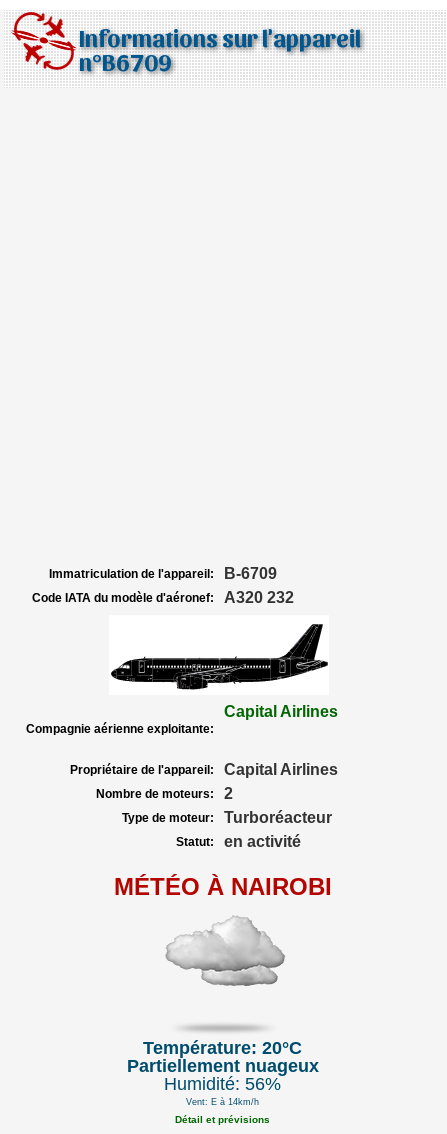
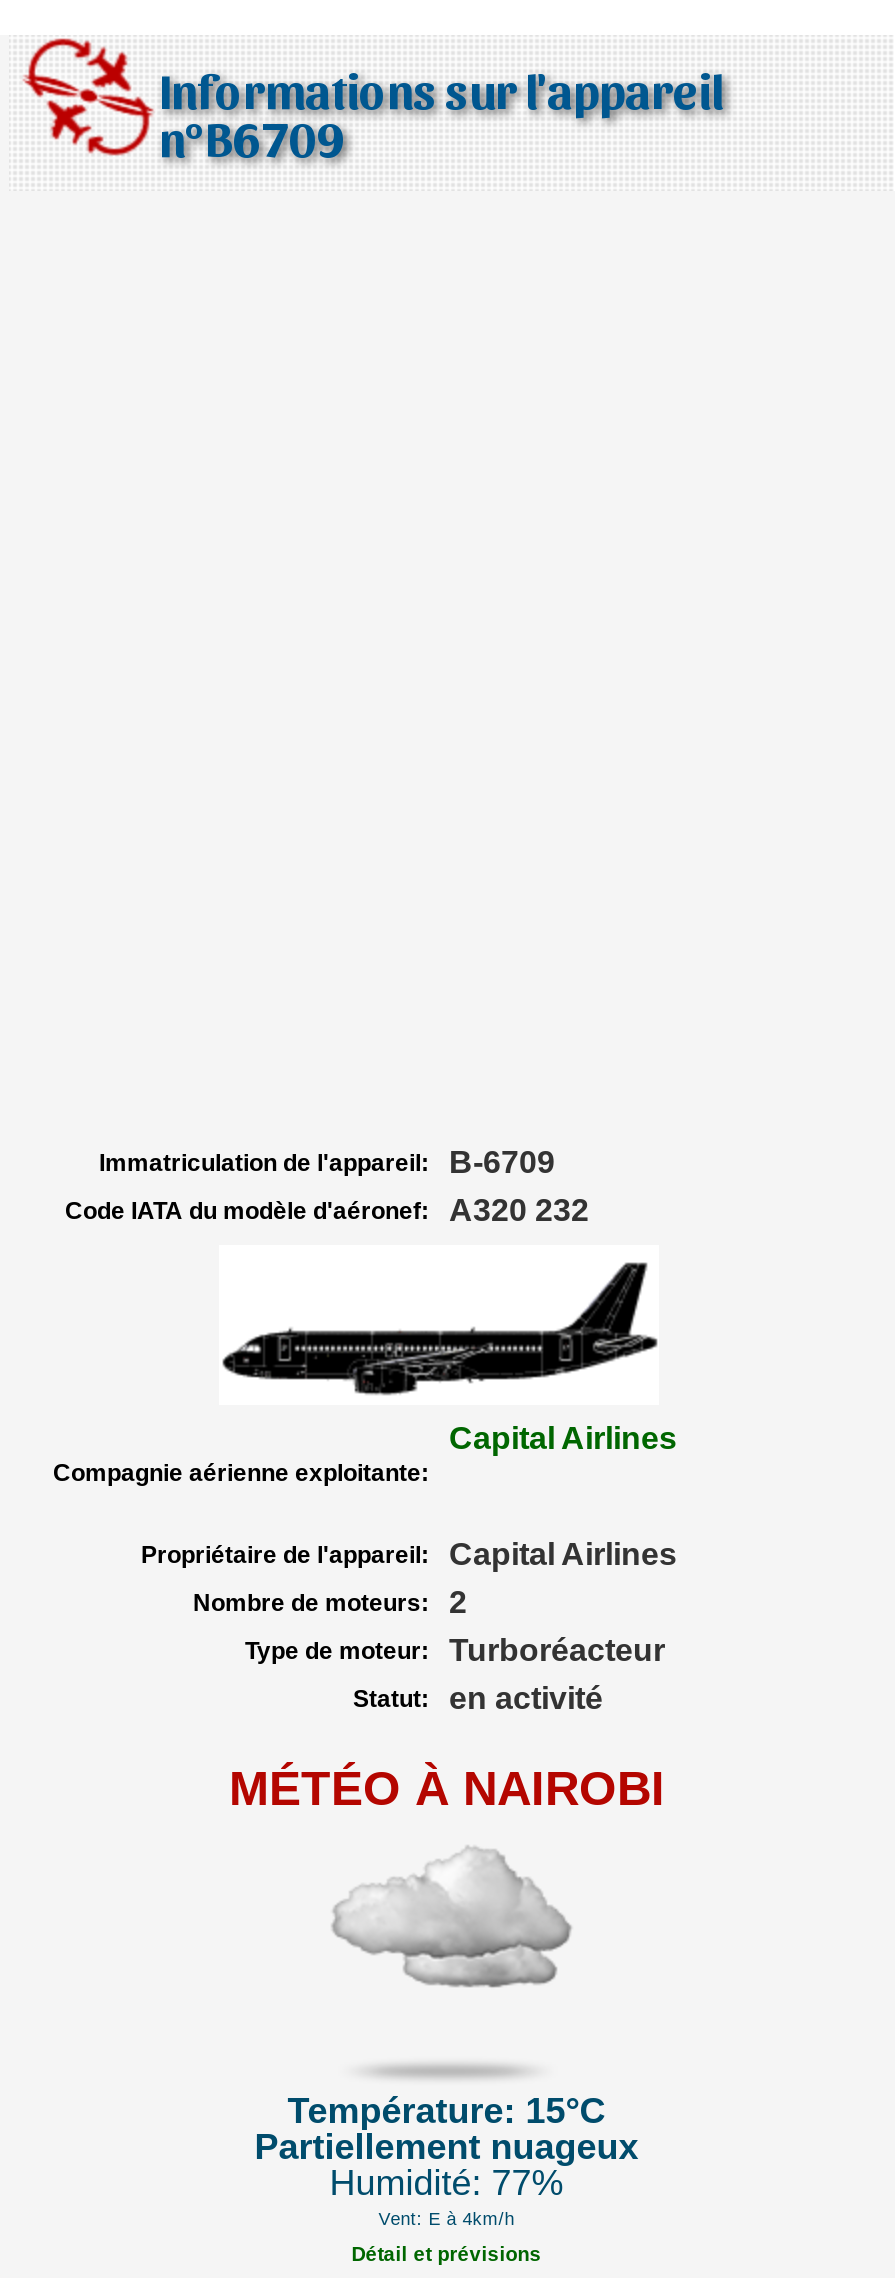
[143,1038,302,1058] Température: 20°C -> [287,2091,605,2131] Température: 15°C
[164,1074,281,1094] Humidité: 56% -> [329,2163,563,2203] Humidité: 77%
[186,1097,259,1107] Vent: E à 14km/h -> [378,2209,514,2229] Vent: E à 4km/h

